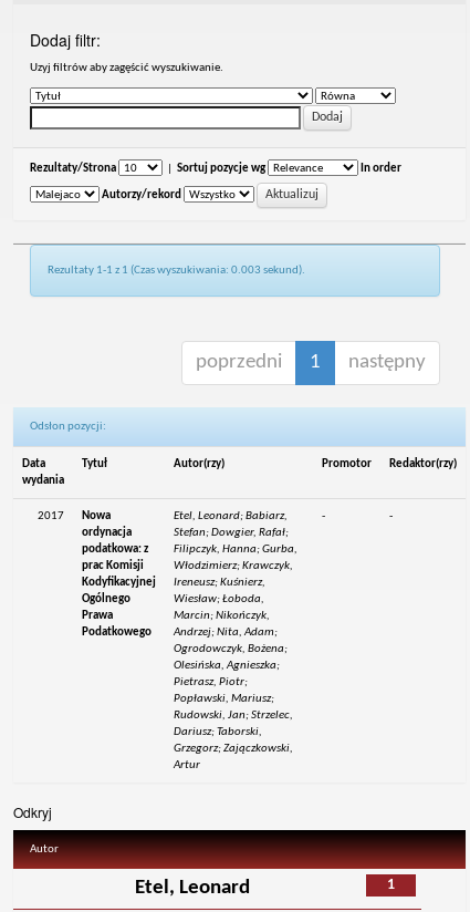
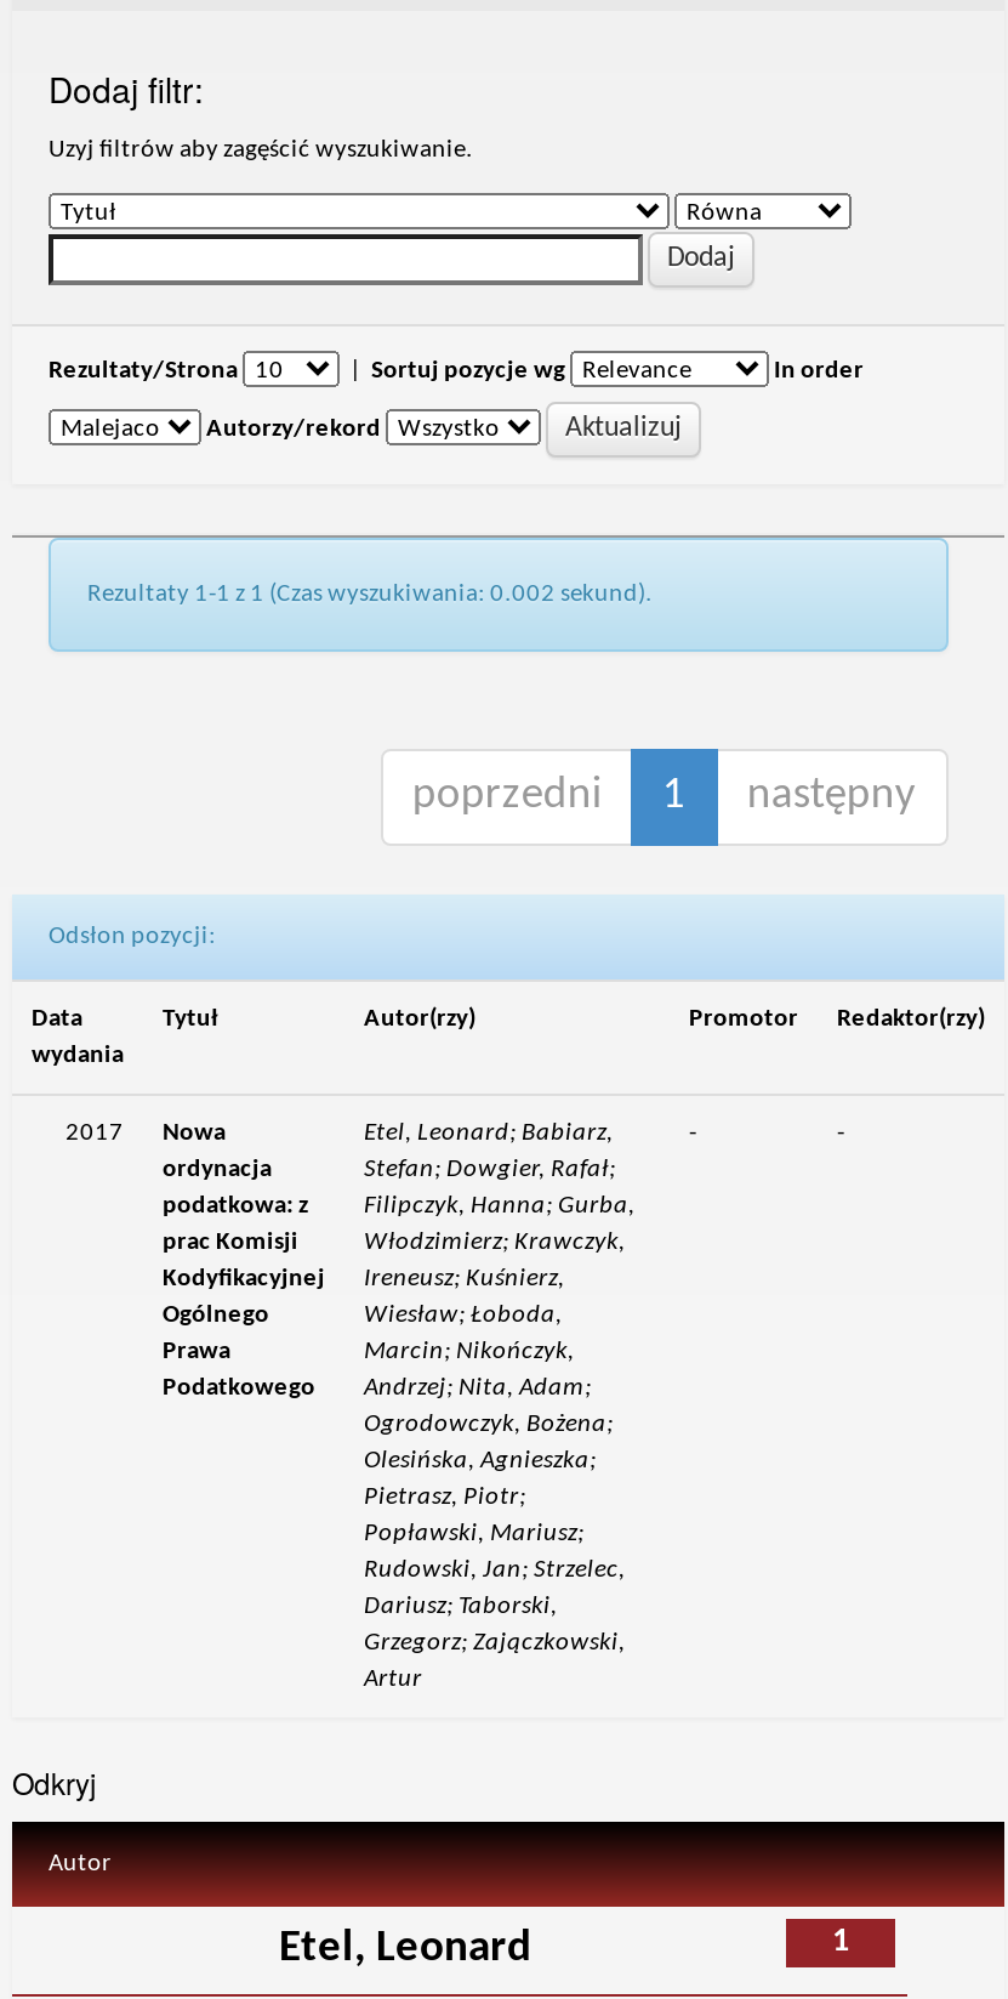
[48,265,305,277] Rezultaty 1-1 z 1 (Czas wyszukiwania: 0.003 sekund). -> [87,582,653,608] Rezultaty 1-1 z 1 (Czas wyszukiwania: 0.002 sekund).

